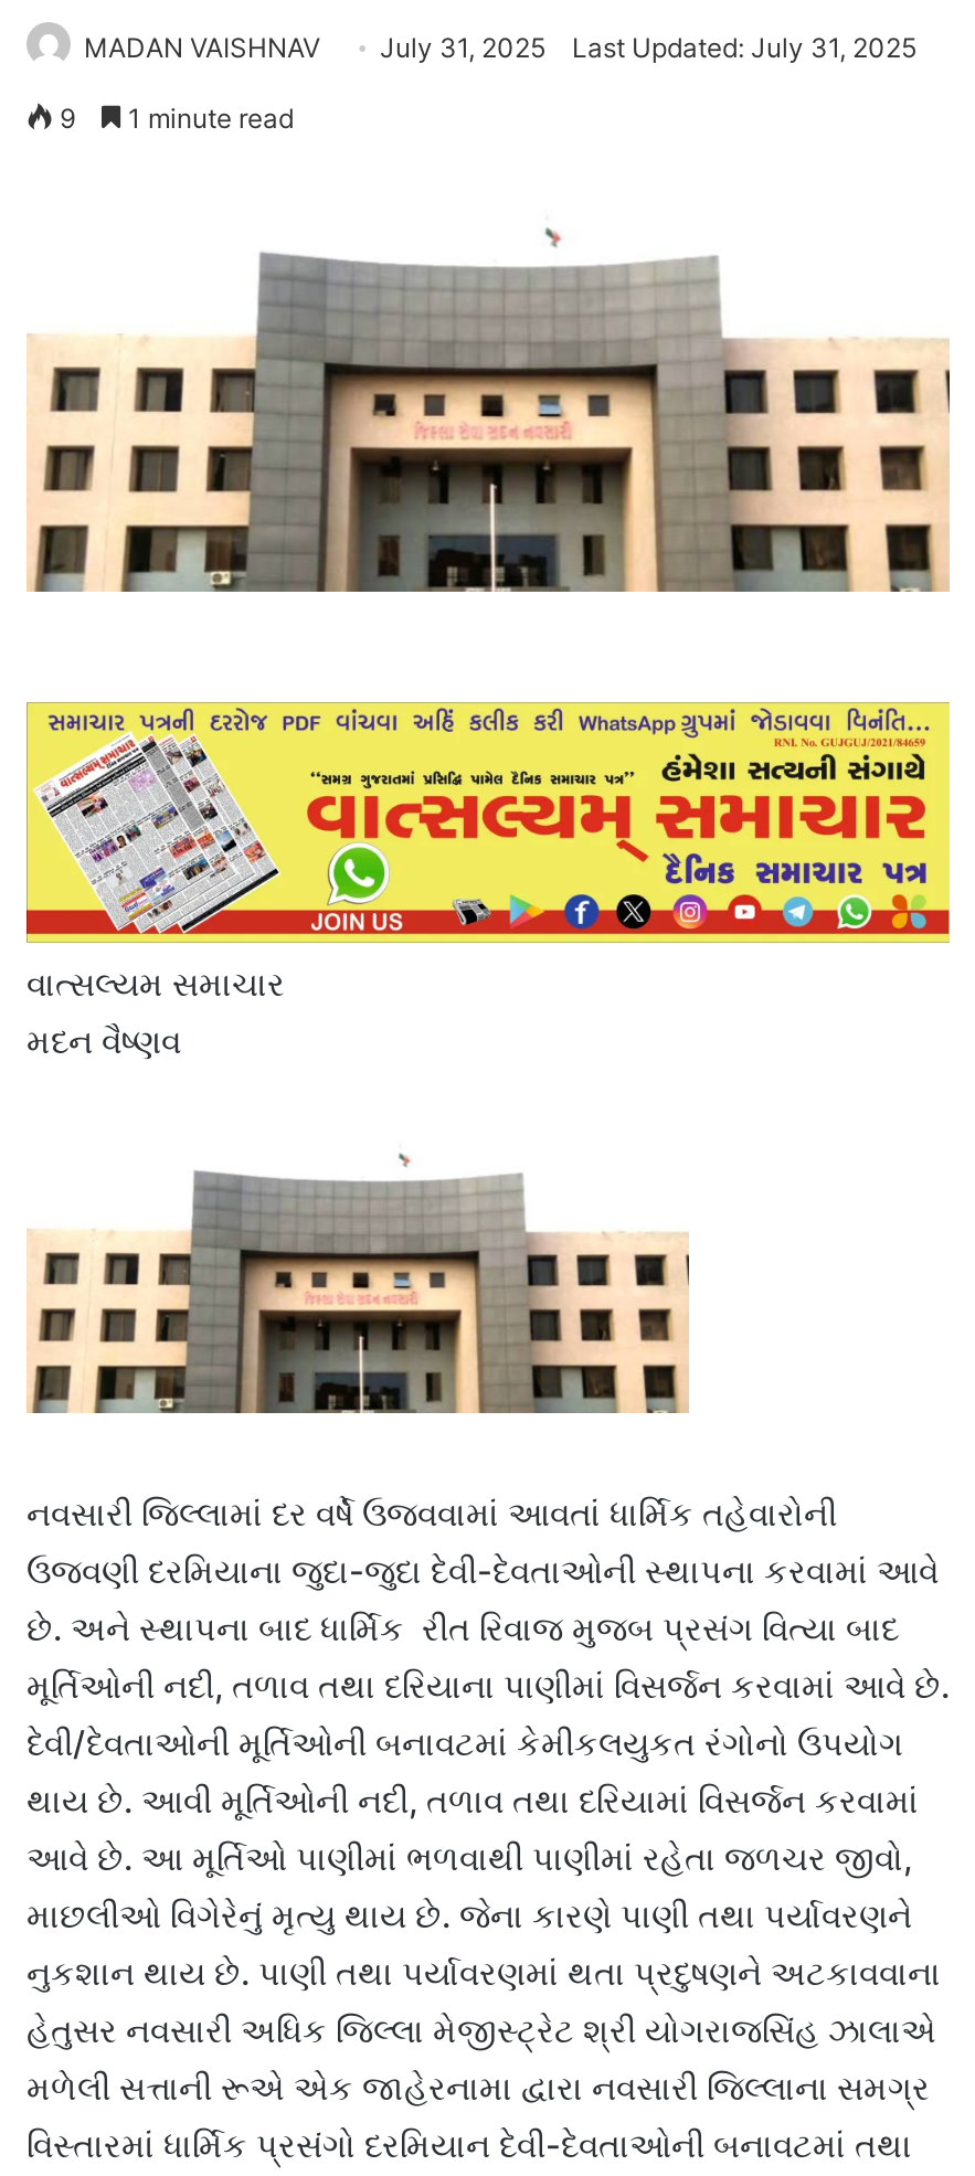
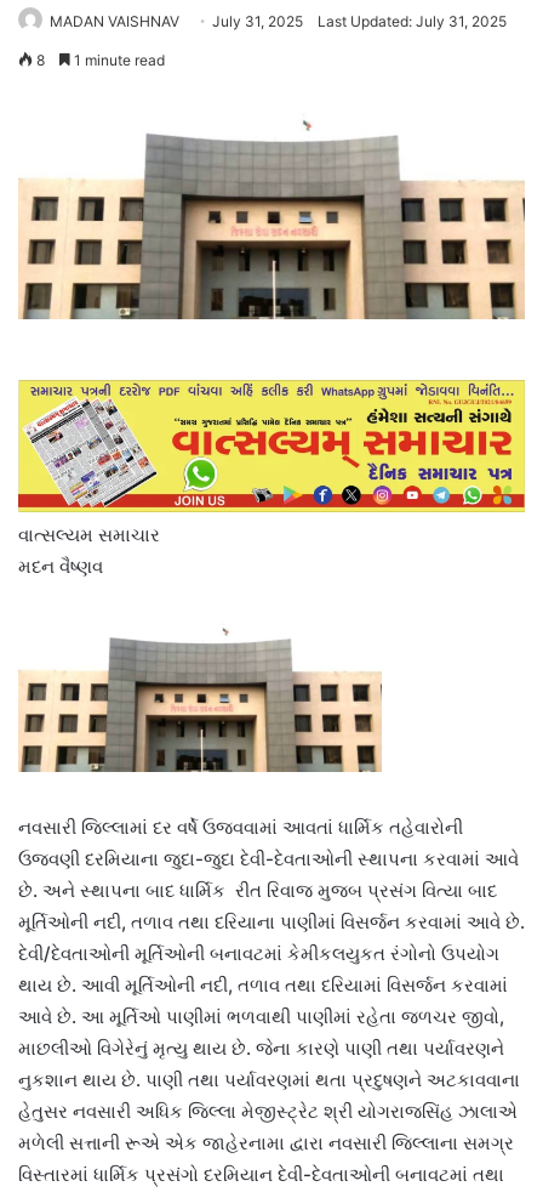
[53,101,294,134] 9 1 minute read -> [33,51,165,69] 8 1 minute read

